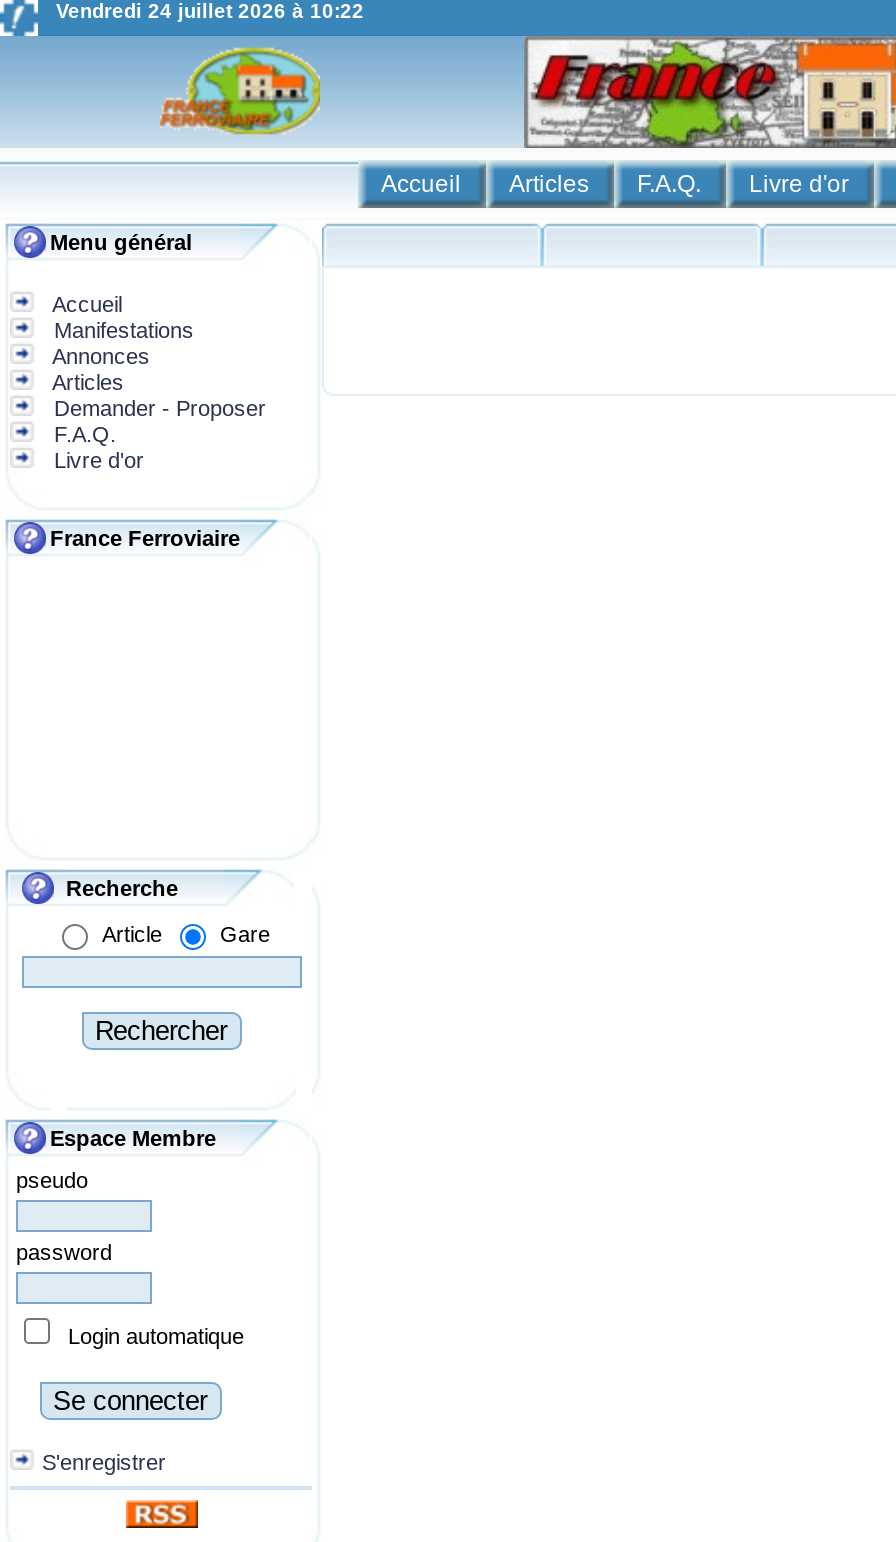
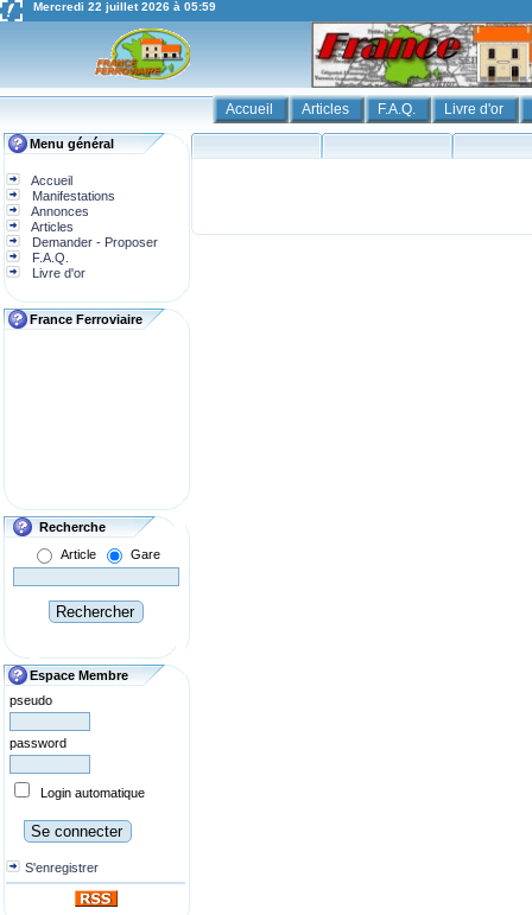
[44,0,364,22] Vendredi 24 juillet 2026 à 10:22 -> [26,0,216,13] Mercredi 22 juillet 2026 à 05:59

